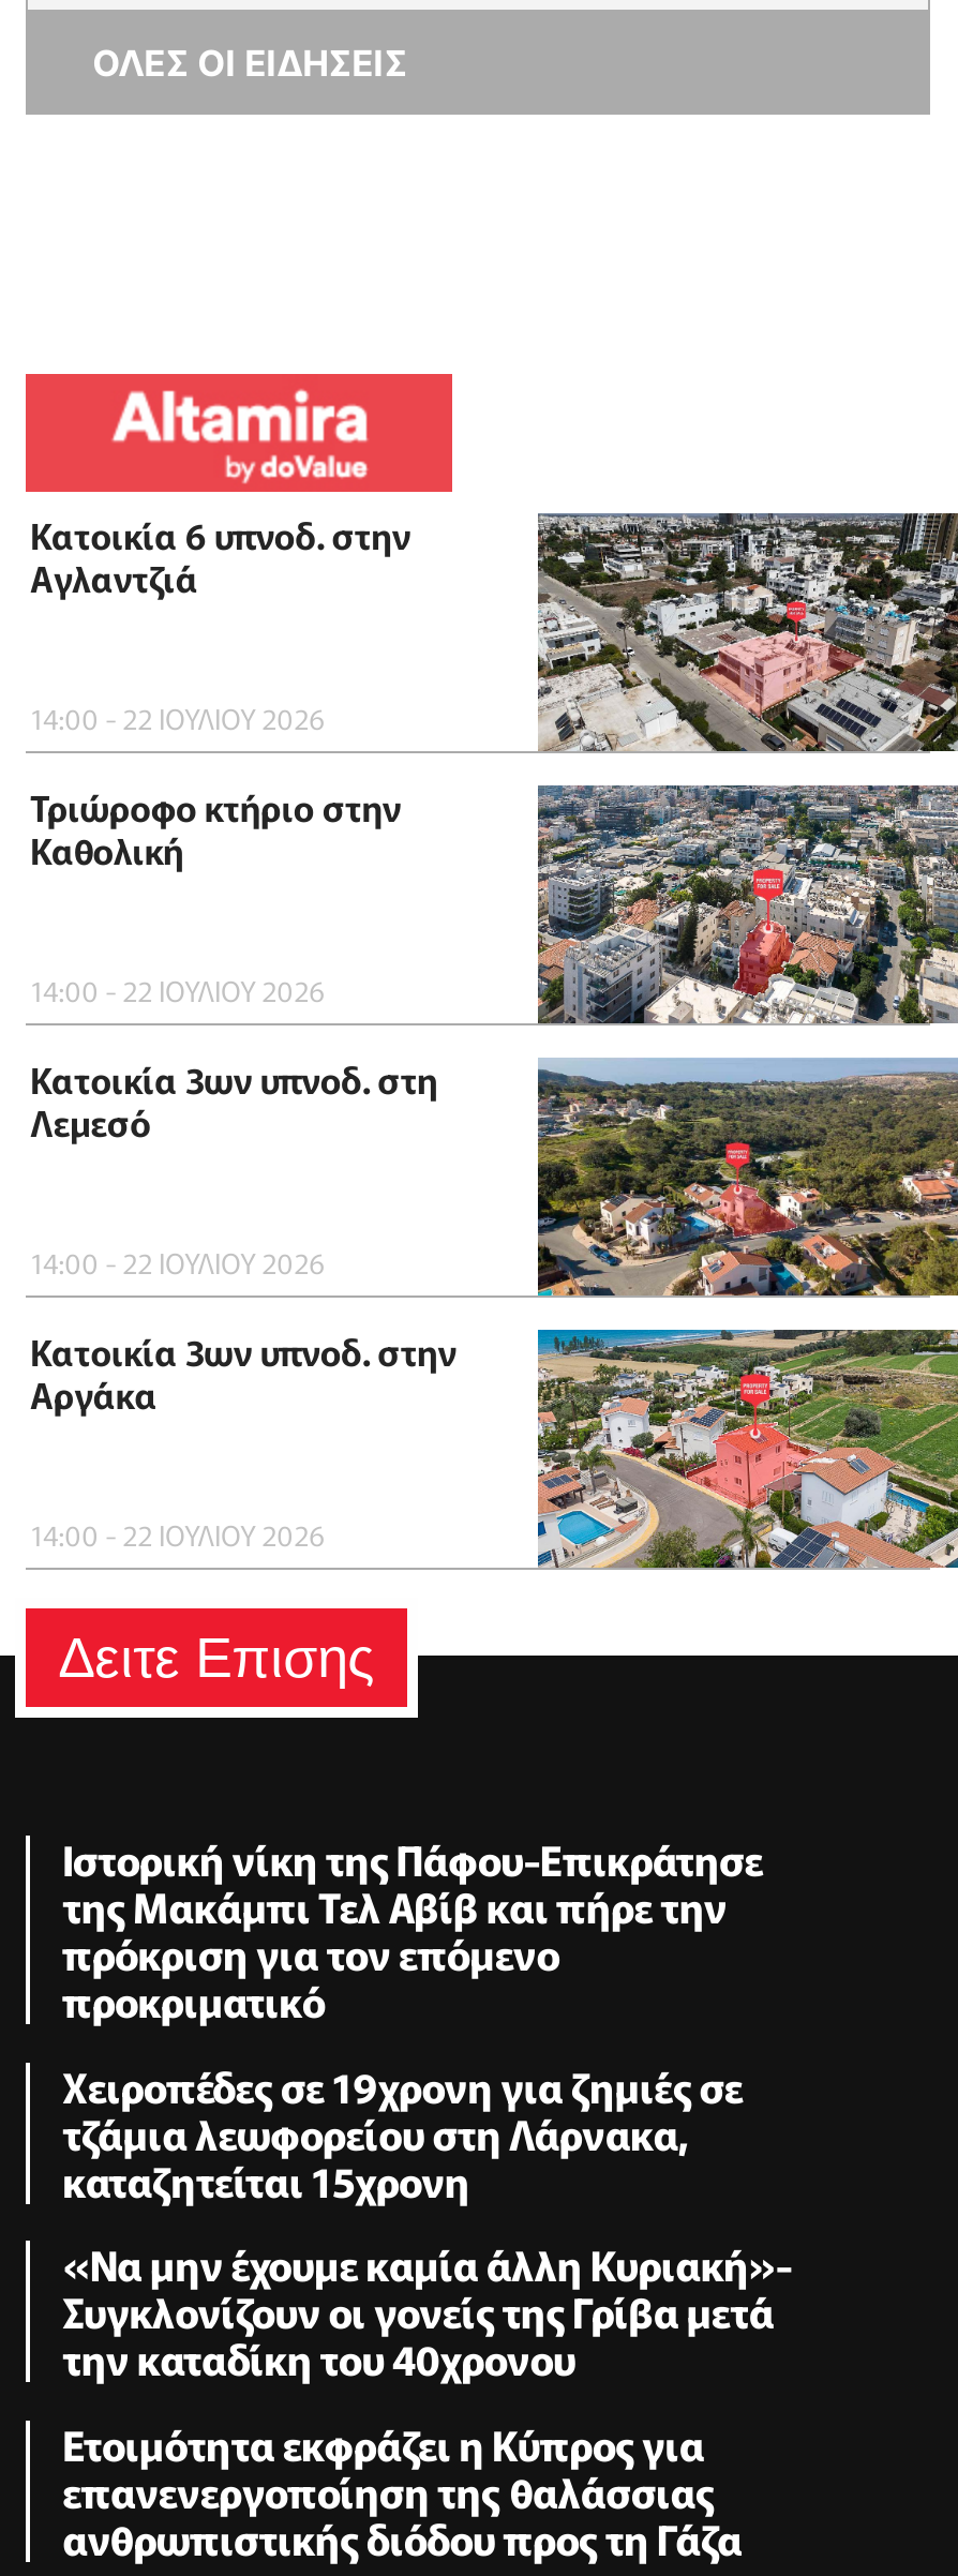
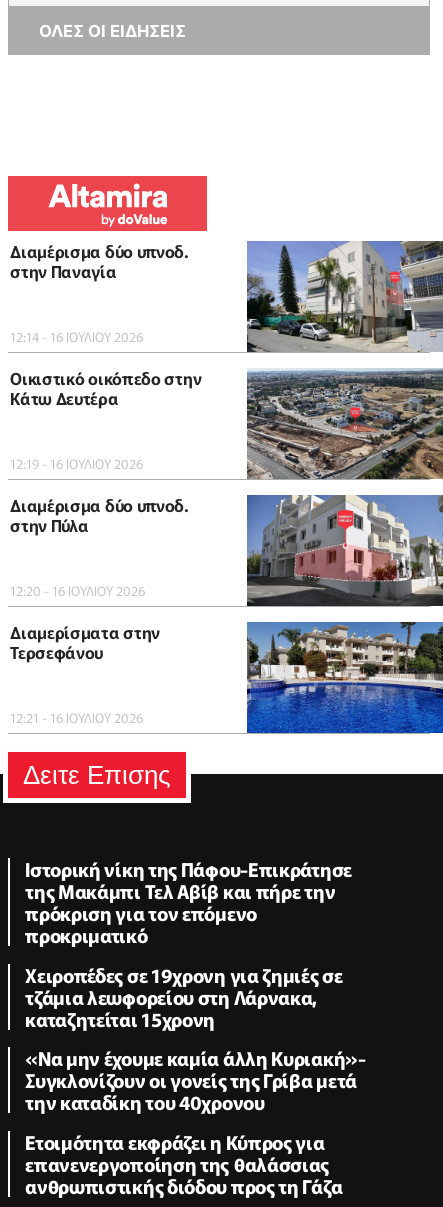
[30,510,410,604] Κατοικία 6 υπνοδ. στην | Αγλαντζιά -> [10,239,188,283] Διαμέρισμα δύο υπνοδ. | στην Παναγία
[536,511,952,753] [image] -> [246,240,440,353] [image]
[30,698,324,739] 14:00 - 22 ΙΟΥΛΙΟΥ 2026 -> [10,327,143,346] 12:14 - 16 ΙΟΥΛΙΟΥ 2026
[30,782,401,876] Τριώροφο κτήριο στην | Καθολική -> [10,366,201,410] Οικιστικό οικόπεδο στην | Κάτω Δευτέρα
[536,783,952,1025] [image] -> [247,368,440,480] [image]
[30,970,324,1011] 14:00 - 22 ΙΟΥΛΙΟΥ 2026 -> [10,454,143,473] 12:19 - 16 ΙΟΥΛΙΟΥ 2026
[30,1054,438,1148] Κατοικία 3ων υπνοδ. στη | Λεμεσό -> [10,493,188,537] Διαμέρισμα δύο υπνοδ. | στην Πύλα
[536,1058,952,1298] [image] -> [246,495,440,607] [image]
[30,1242,324,1283] 14:00 - 22 ΙΟΥΛΙΟΥ 2026 -> [10,581,145,600] 12:20 - 16 ΙΟΥΛΙΟΥ 2026
[30,1326,456,1420] Κατοικία 3ων υπνοδ. στην | Αργάκα -> [10,620,160,664] Διαμερίσματα στην | Τερσεφάνου
[536,1328,952,1570] [image] -> [246,621,440,734] [image]
[30,1514,324,1555] 14:00 - 22 ΙΟΥΛΙΟΥ 2026 -> [10,708,143,727] 12:21 - 16 ΙΟΥΛΙΟΥ 2026

